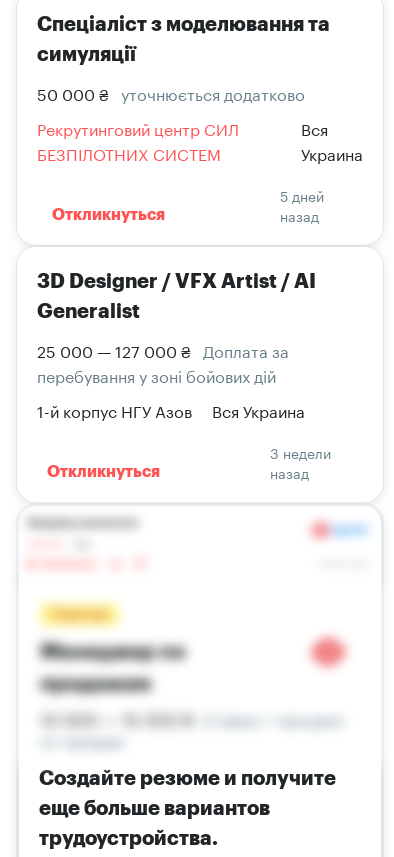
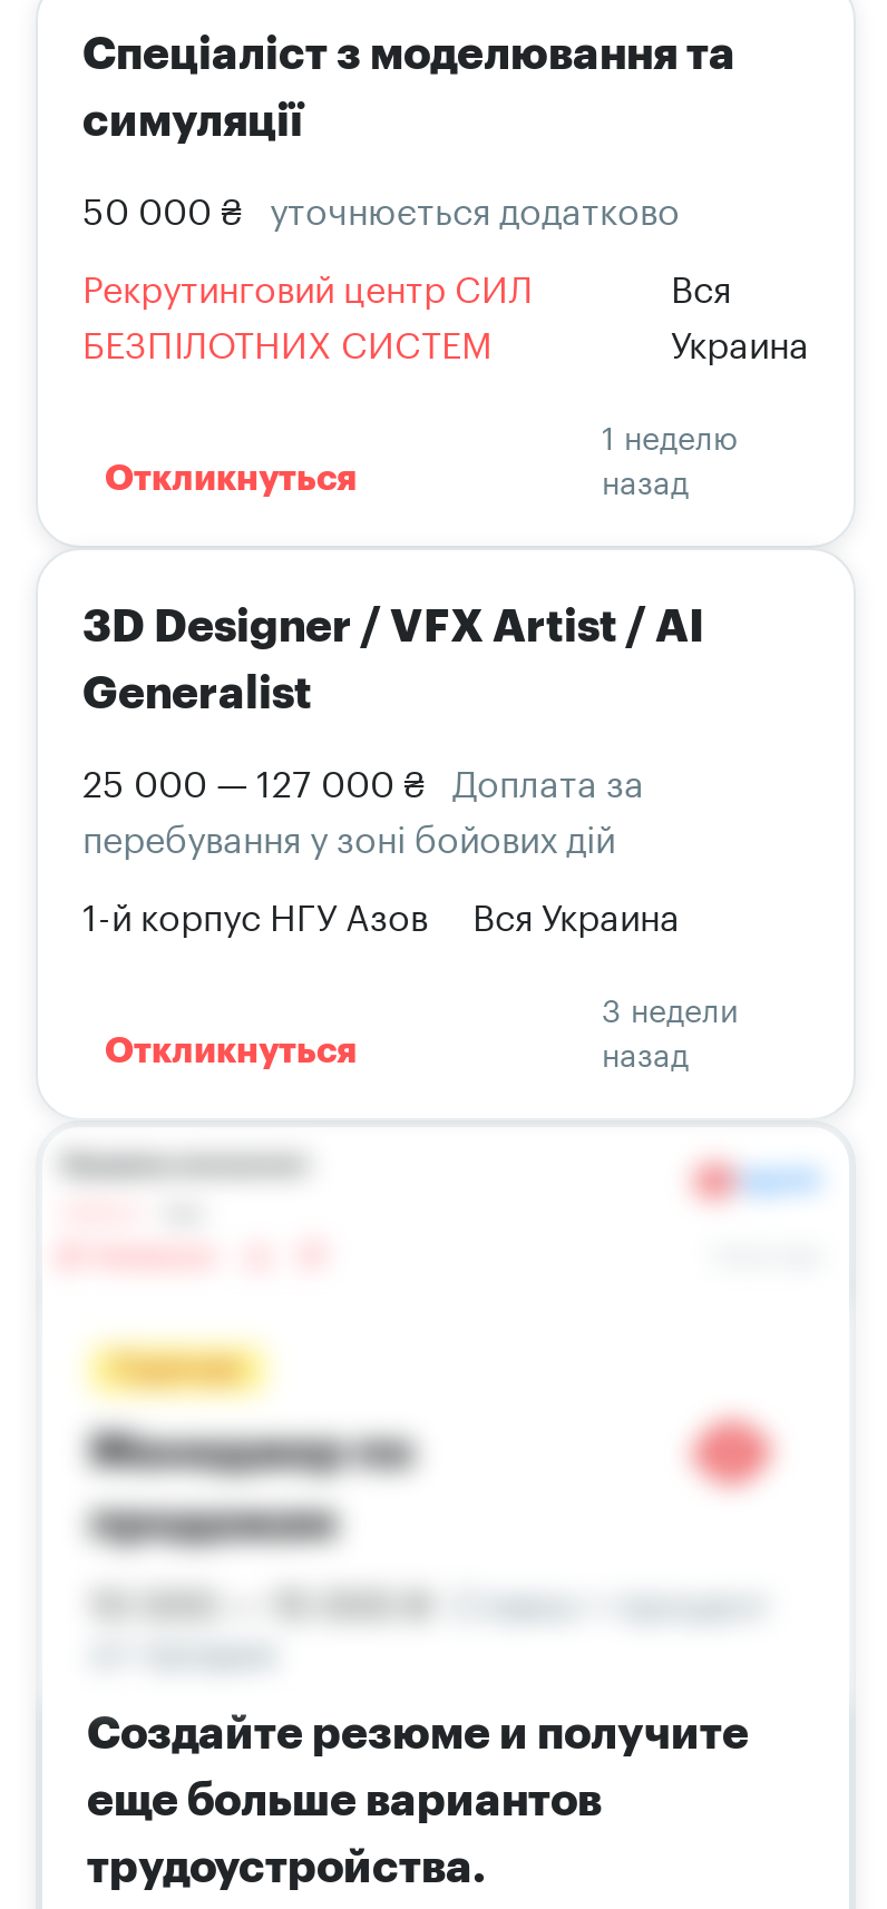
[280,184,324,206] 5 дней -> [602,410,738,459] 1 неделю

